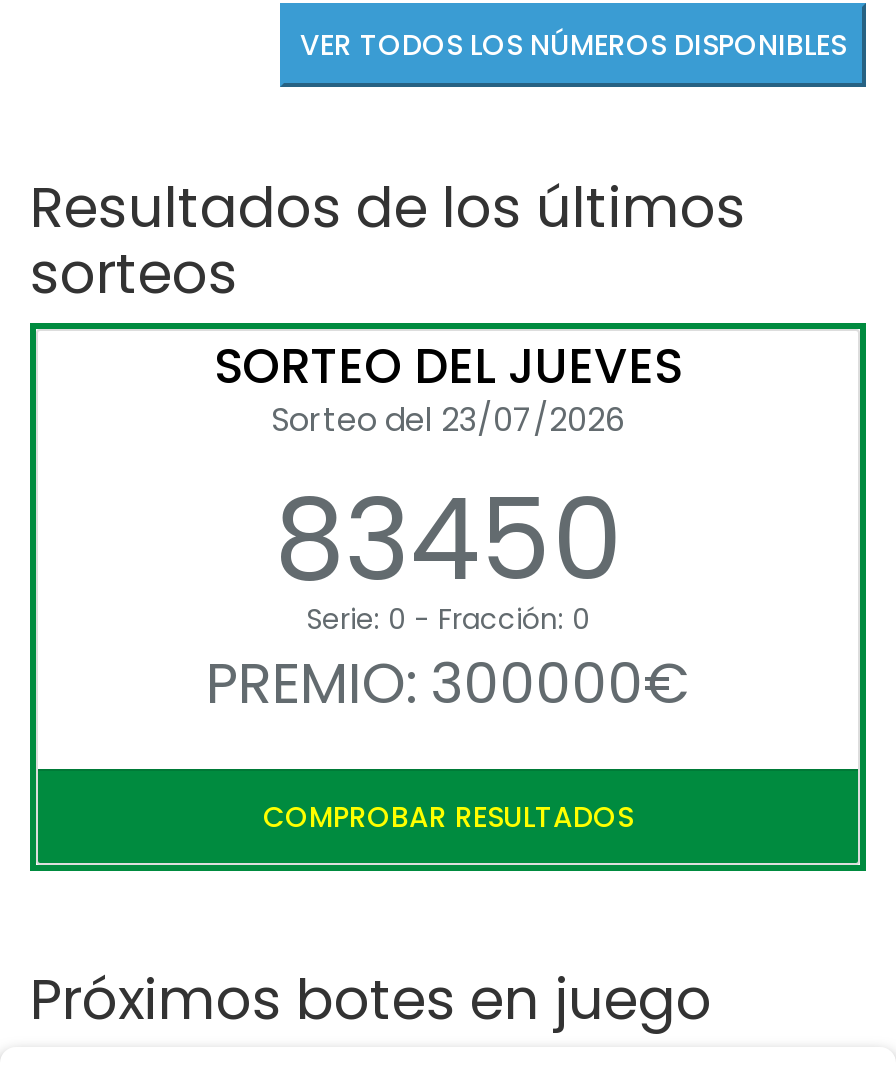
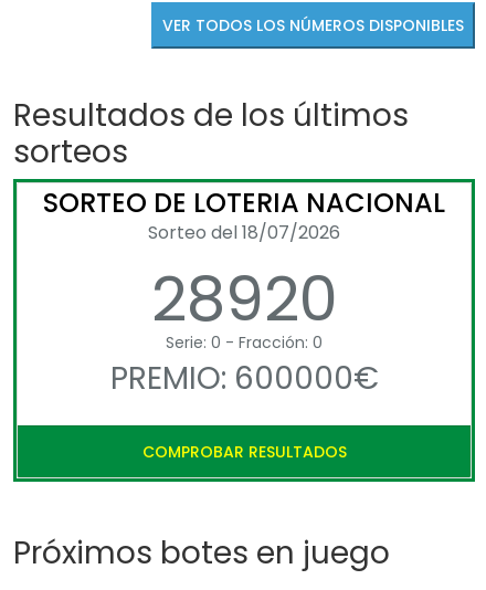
[214,334,682,620] SORTEO DEL JUEVES | Sorteo del 23/07/2026 | 83450 -> [43,185,445,343] SORTEO DE LOTERIA NACIONAL | Sorteo del 18/07/2026 | 28920
[206,646,690,724] PREMIO: 300000€ -> [110,357,378,400] PREMIO: 600000€

